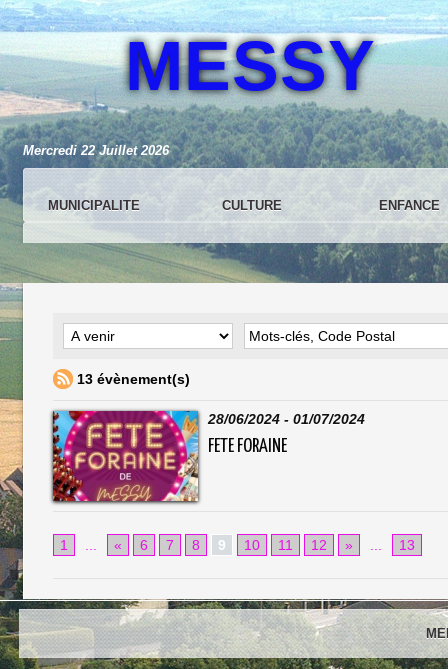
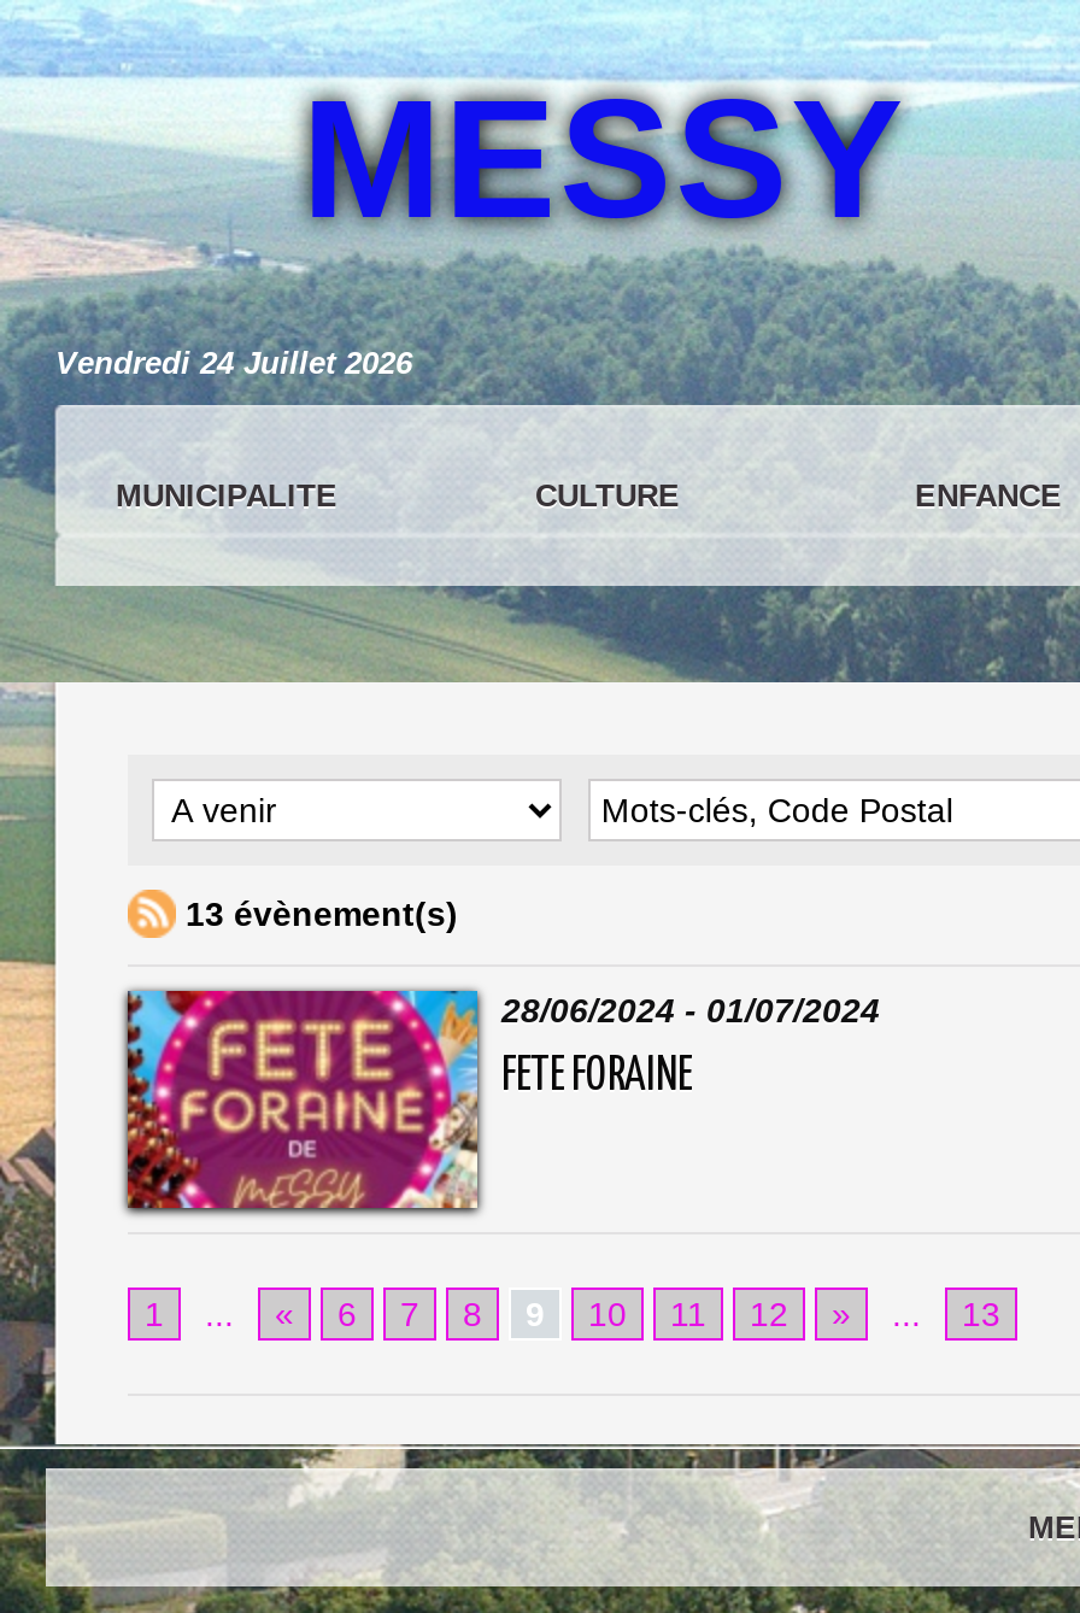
[23,143,169,158] Mercredi 22 Juillet 2026 -> [55,345,412,381] Vendredi 24 Juillet 2026

